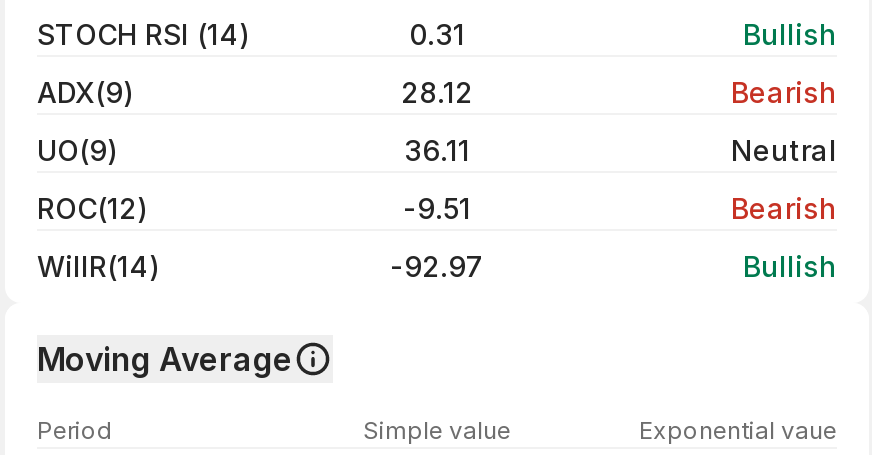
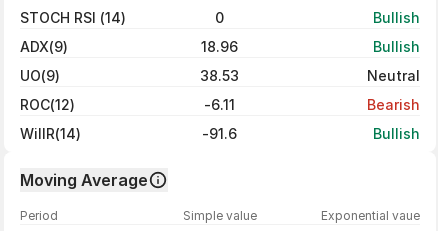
[409,17,465,51] 0.31 -> [215,9,224,26] 0
[401,75,837,109] 28.12 | Bearish -> [201,38,420,55] 18.96 | Bullish
[404,133,470,167] 36.11 -> [200,67,239,84] 38.53
[403,191,471,225] -9.51 -> [204,96,235,113] -6.11
[390,249,484,283] -92.97 -> [202,125,237,142] -91.6

